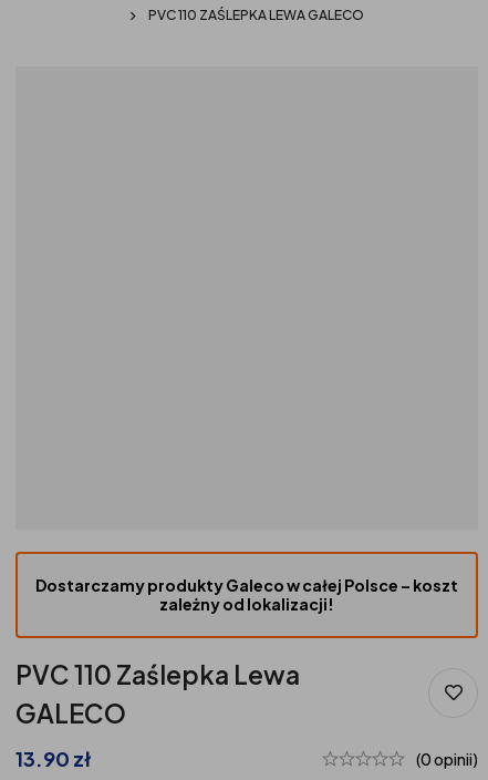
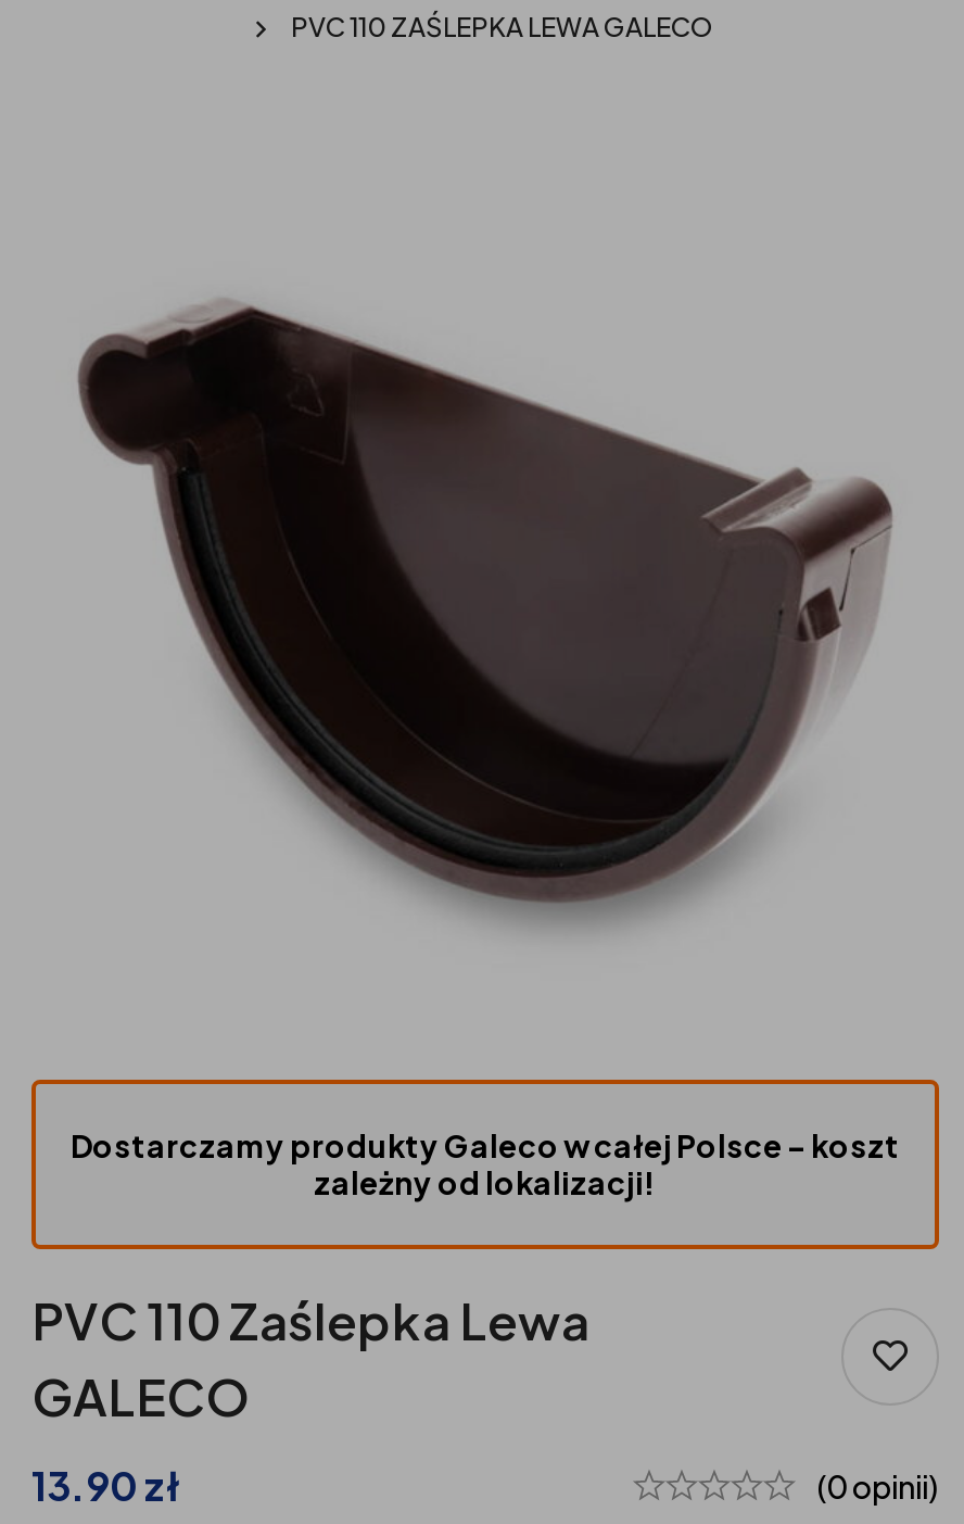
none -> [77,300,893,925] [image]

